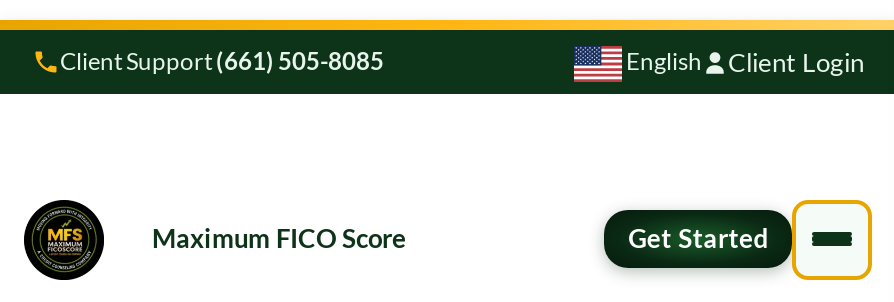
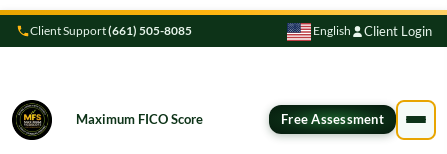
[628,222,768,254] Get Started -> [281,111,384,127] Free Assessment

